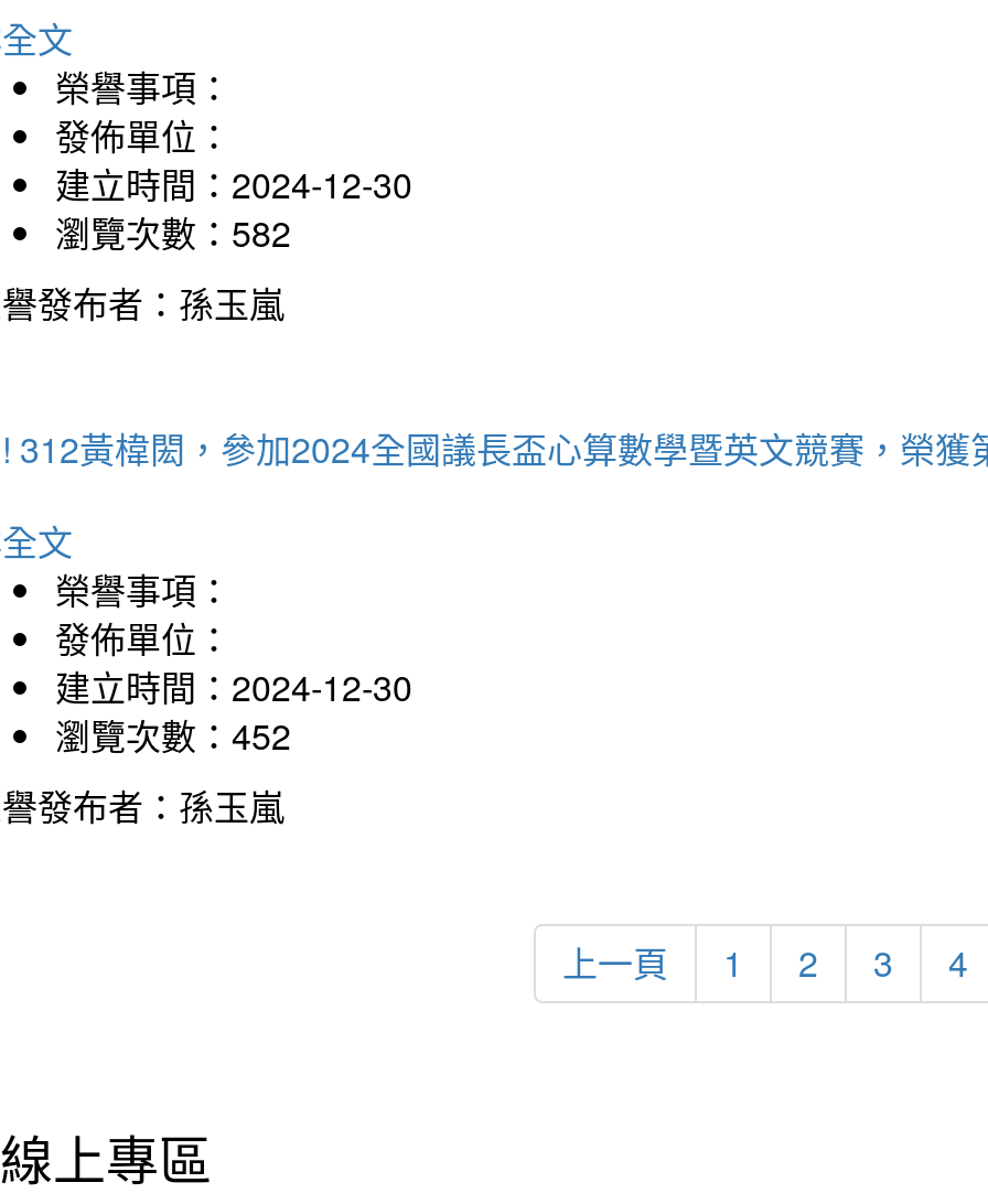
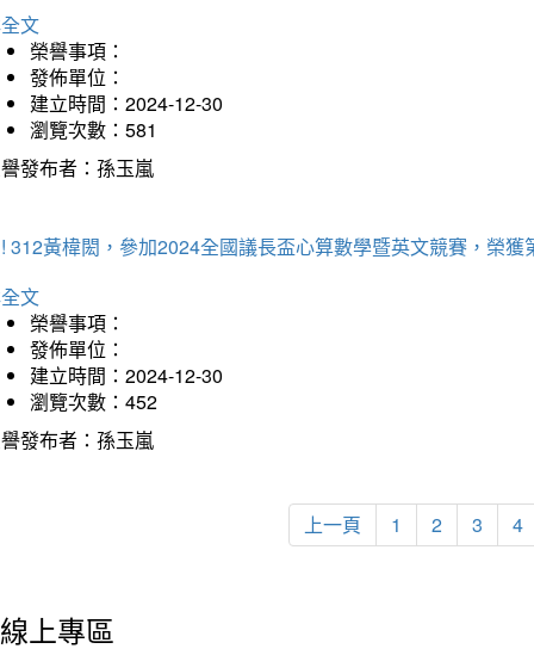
[55,207,291,258] 瀏覽次數：582 -> [30,116,157,143] 瀏覽次數：581

